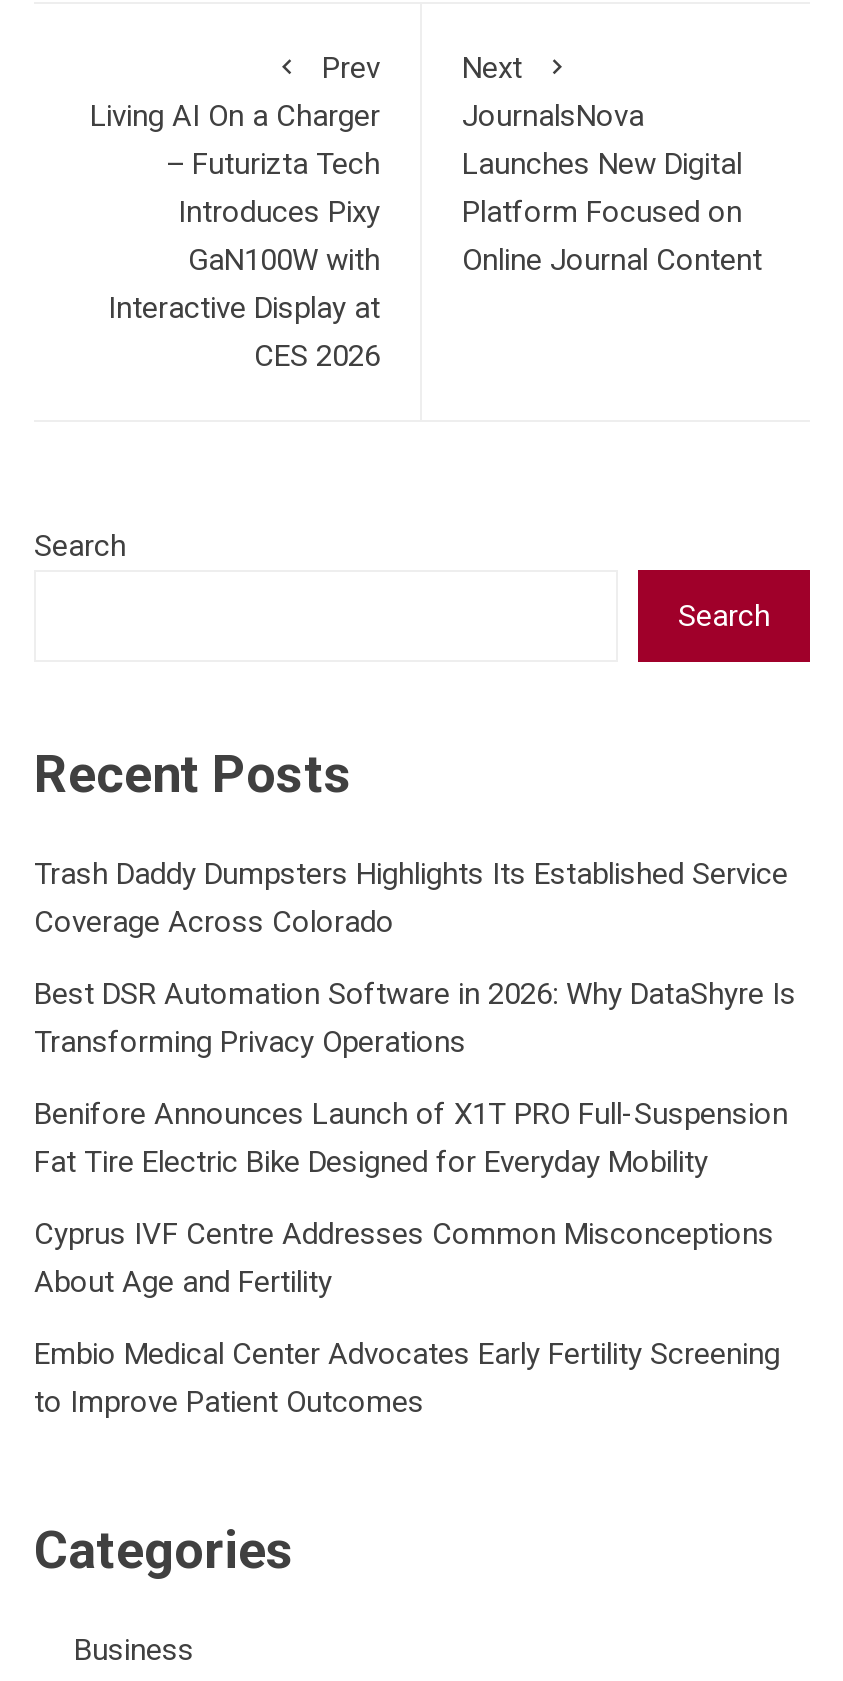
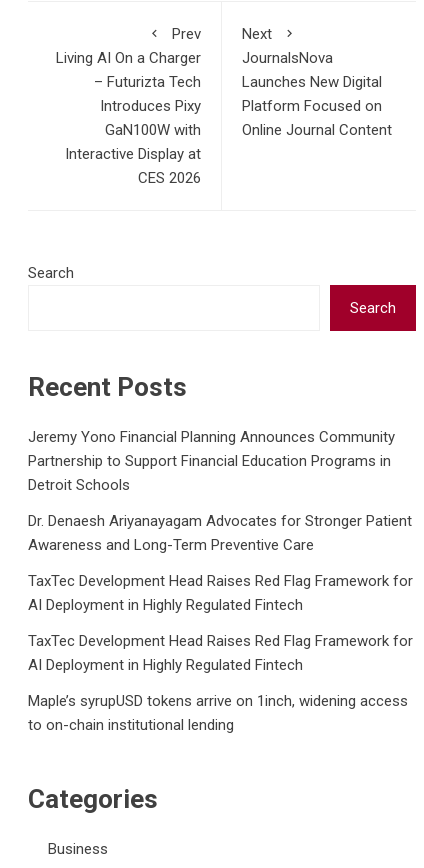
[34,857,788,941] Trash Daddy Dumpsters Highlights Its Established Service | Coverage Across Colorado -> [28,428,395,494] Jeremy Yono Financial Planning Announces Community | Partnership to Support Financial Education Programs in | Detroit Schools
[34,977,796,1061] Best DSR Automation Software in 2026: Why DataShyre Is | Transforming Privacy Operations -> [28,512,412,554] Dr. Denaesh Ariyanayagam Advocates for Stronger Patient | Awareness and Long-Term Preventive Care
[34,1097,788,1181] Benifore Announces Launch of X1T PRO Full-Suspension | Fat Tire Electric Bike Designed for Everyday Mobility -> [28,572,413,614] TaxTec Development Head Raises Red Flag Framework for | AI Deployment in Highly Regulated Fintech
[34,1217,774,1301] Cyprus IVF Centre Addresses Common Misconceptions | About Age and Fertility -> [28,632,413,674] TaxTec Development Head Raises Red Flag Framework for | AI Deployment in Highly Regulated Fintech
[34,1337,780,1421] Embio Medical Center Advocates Early Fertility Screening | to Improve Patient Outcomes -> [28,692,408,734] Maple’s syrupUSD tokens arrive on 1inch, widening access | to on-chain institutional lending

